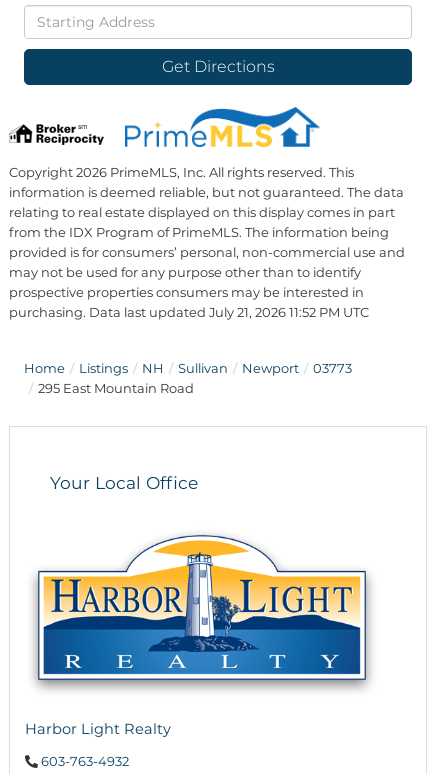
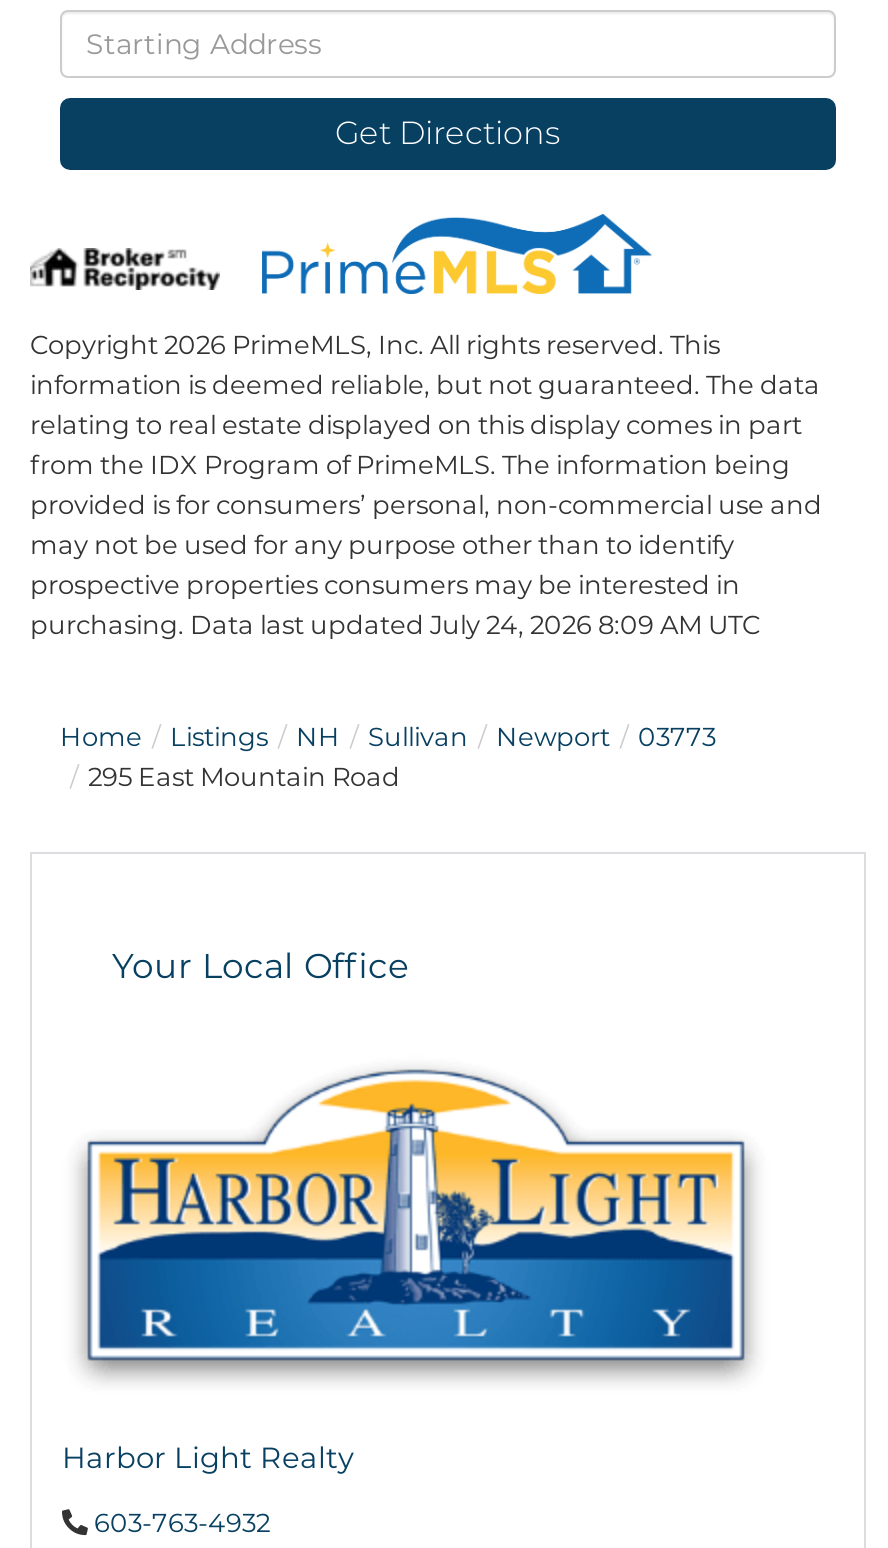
[9,304,369,320] purchasing. Data last updated July 21, 2026 11:52 PM UTC -> [30,608,760,640] purchasing. Data last updated July 24, 2026 8:09 AM UTC

